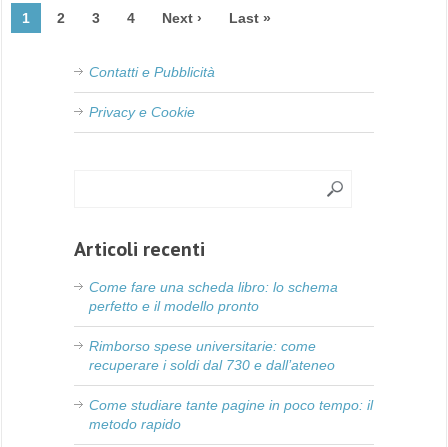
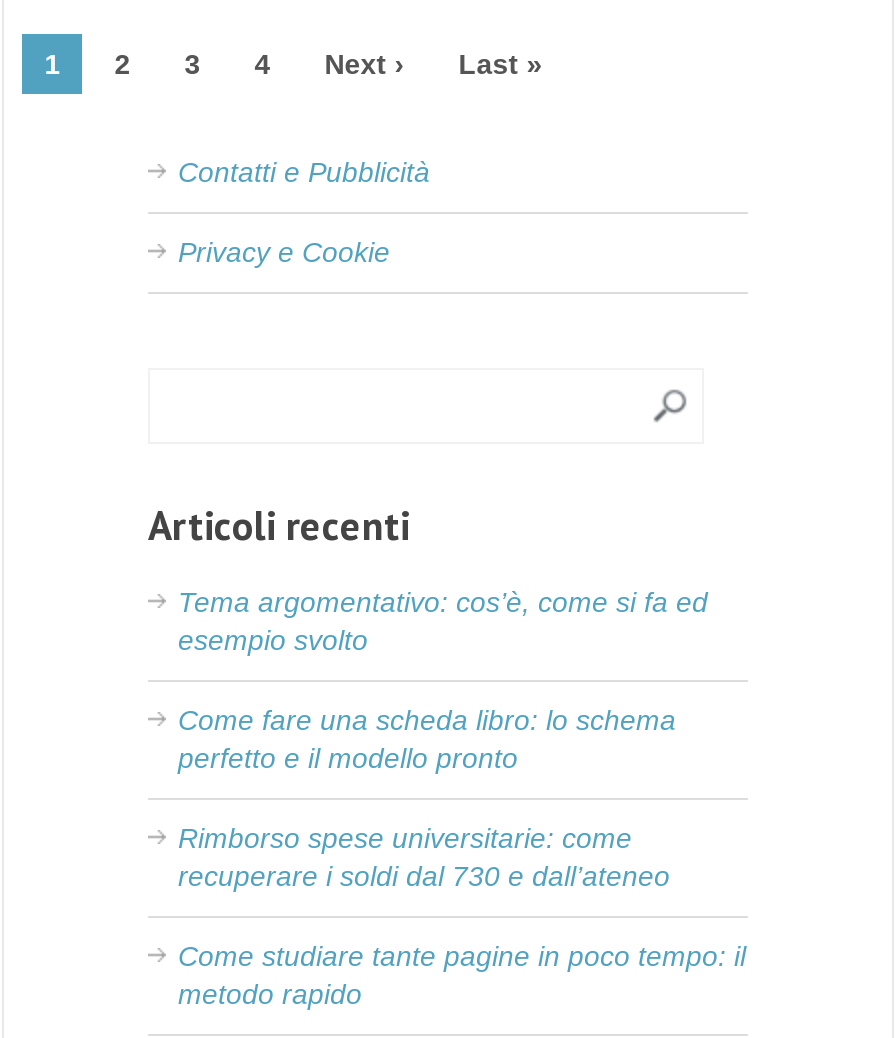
none -> [178,586,708,656] Tema argomentativo: cos’è, come si fa ed | esempio svolto

